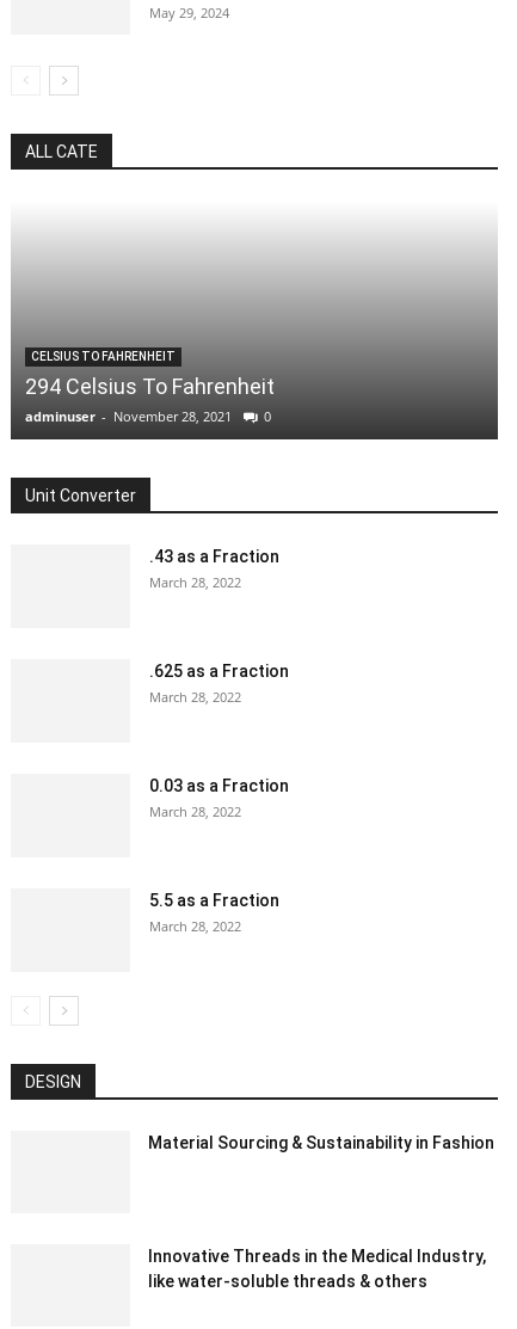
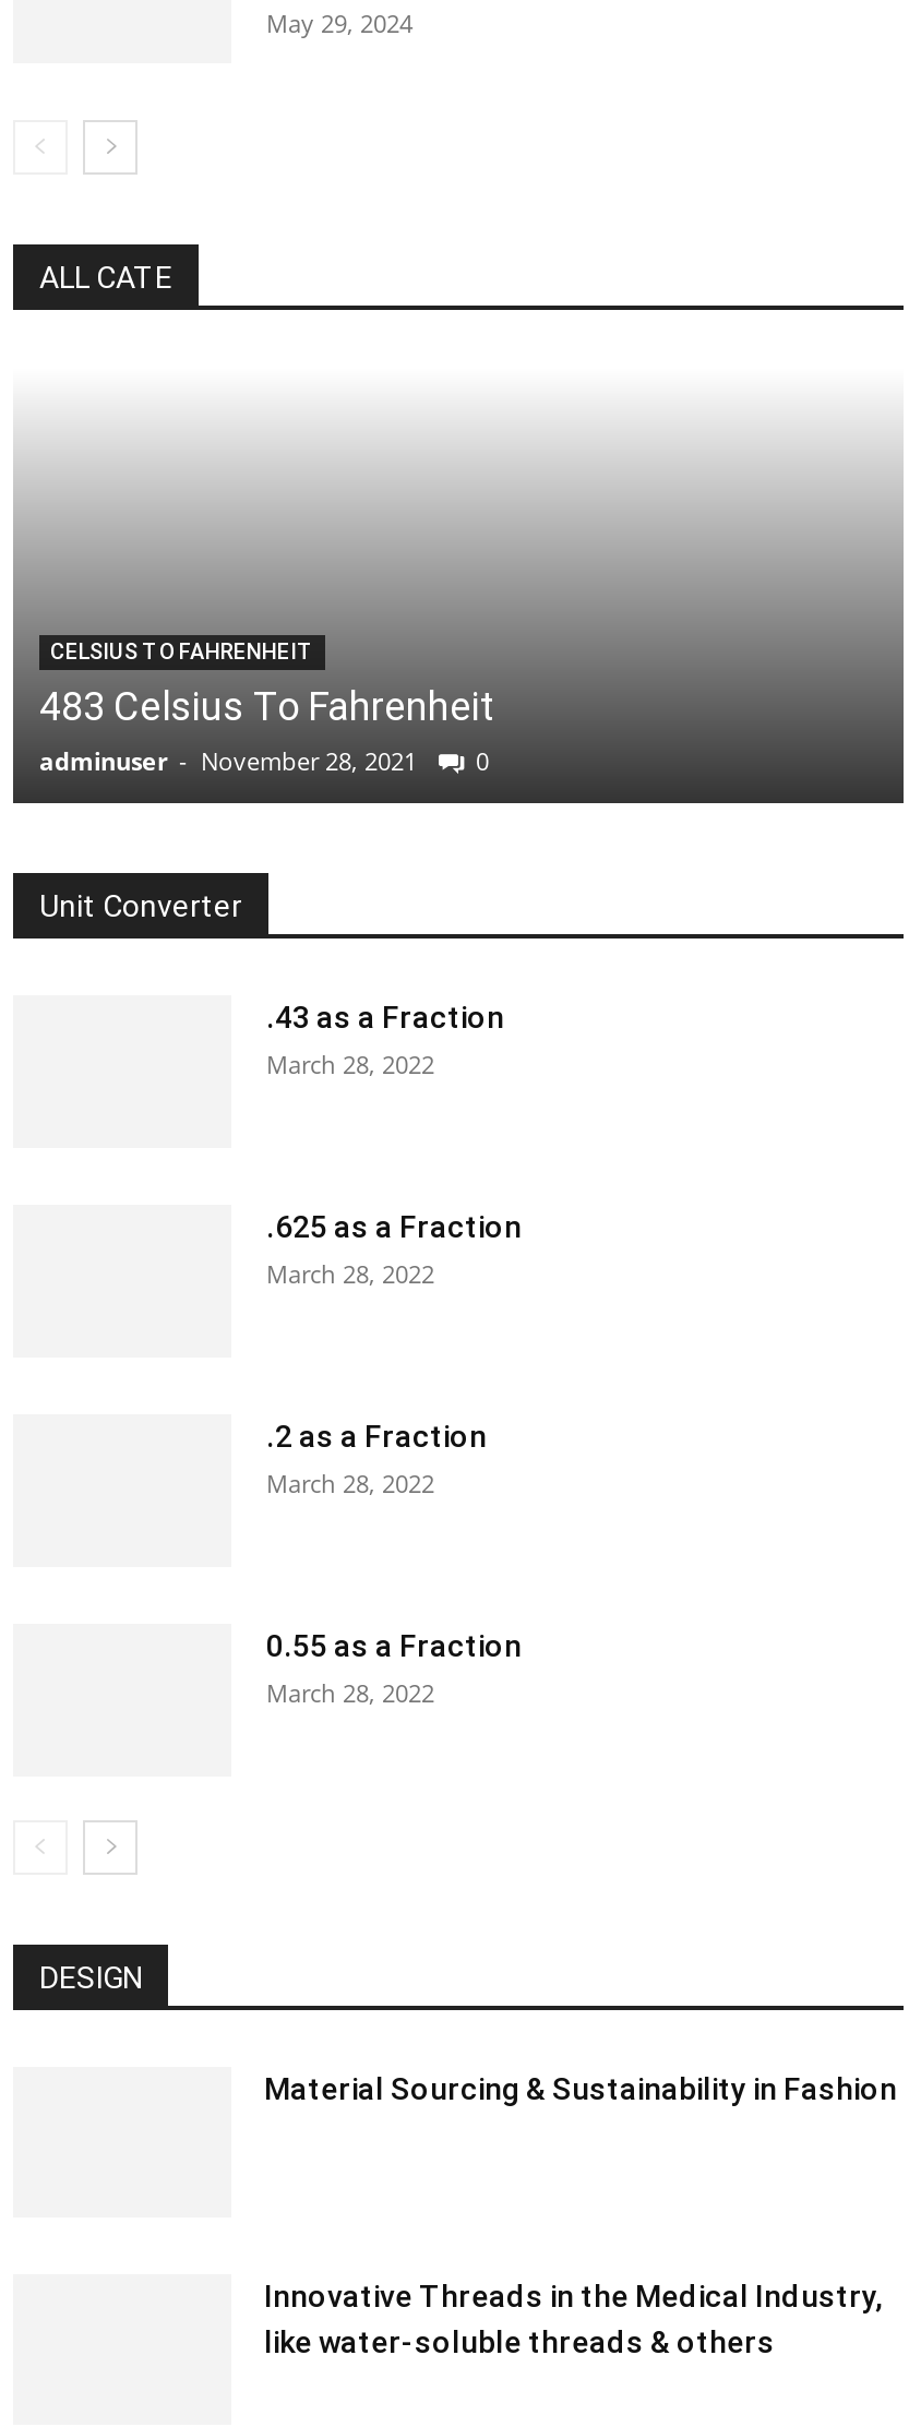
[25,374,275,399] 294 Celsius To Fahrenheit -> [39,683,495,729] 483 Celsius To Fahrenheit
[149,776,289,795] 0.03 as a Fraction -> [266,1418,487,1453] .2 as a Fraction
[149,891,279,910] 5.5 as a Fraction -> [266,1628,522,1663] 0.55 as a Fraction

